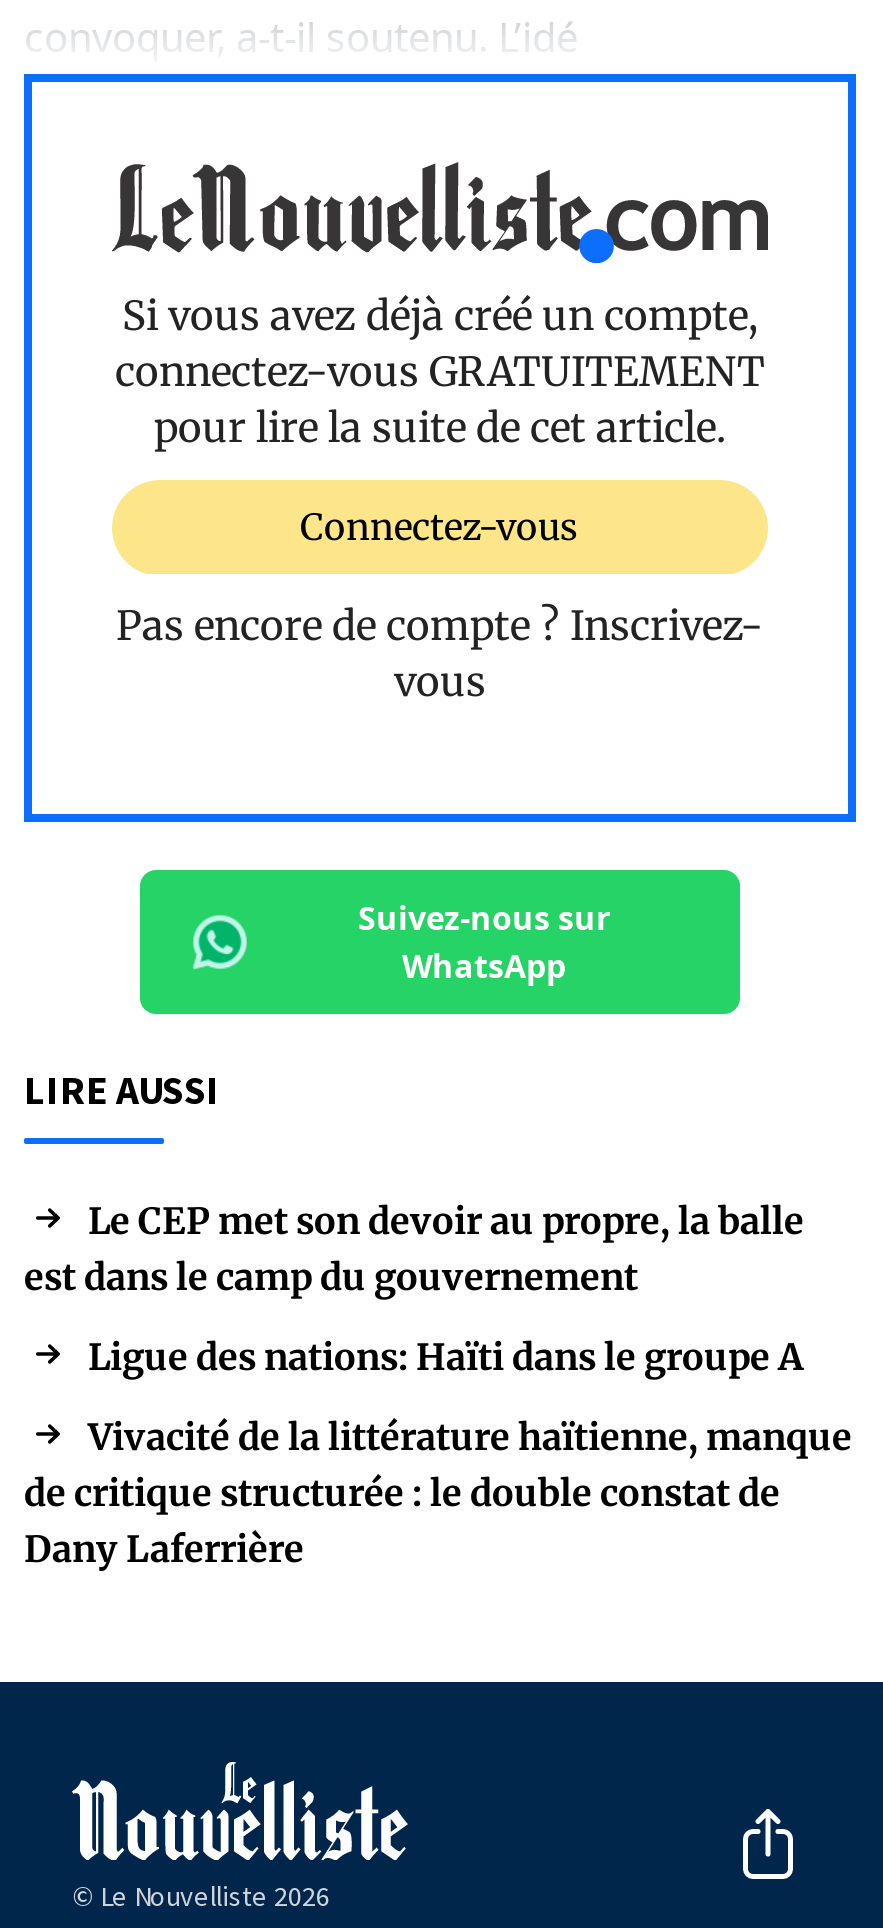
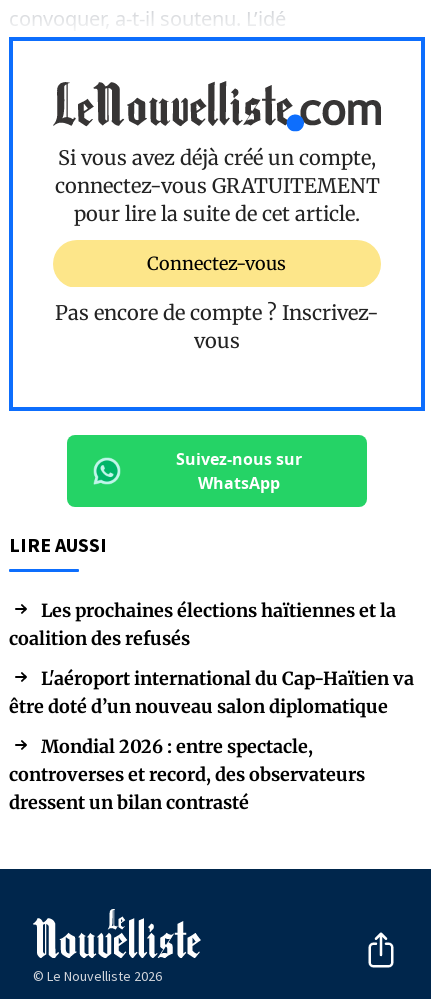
[24,1198,804,1300] Le CEP met son devoir au propre, la balle | est dans le camp du gouvernement -> [9,599,396,650] Les prochaines élections haïtiennes et la | coalition des refusés
[88,1334,804,1380] Ligue des nations: Haïti dans le groupe A -> [9,667,414,718] L'aéroport international du Cap-Haïtien va | être doté d’un nouveau salon diplomatique
[24,1414,852,1572] Vivacité de la littérature haïtienne, manque | de critique structurée : le double constat de | Dany Laferrière -> [9,735,365,814] Mondial 2026 : entre spectacle, | controverses et record, des observateurs | dressent un bilan contrasté

